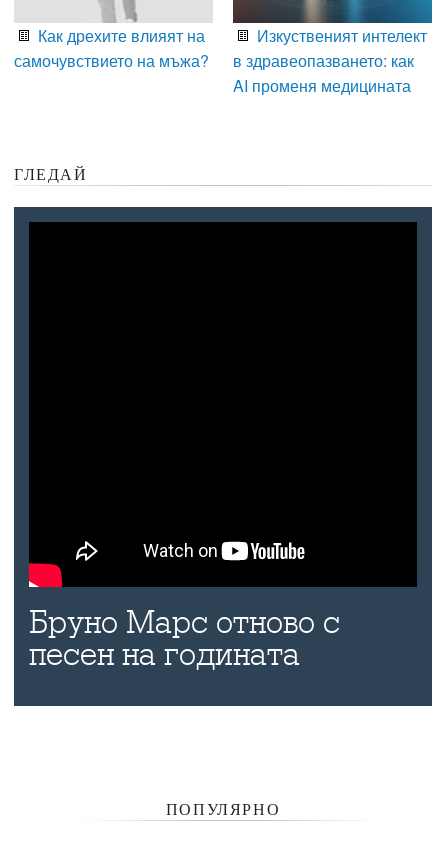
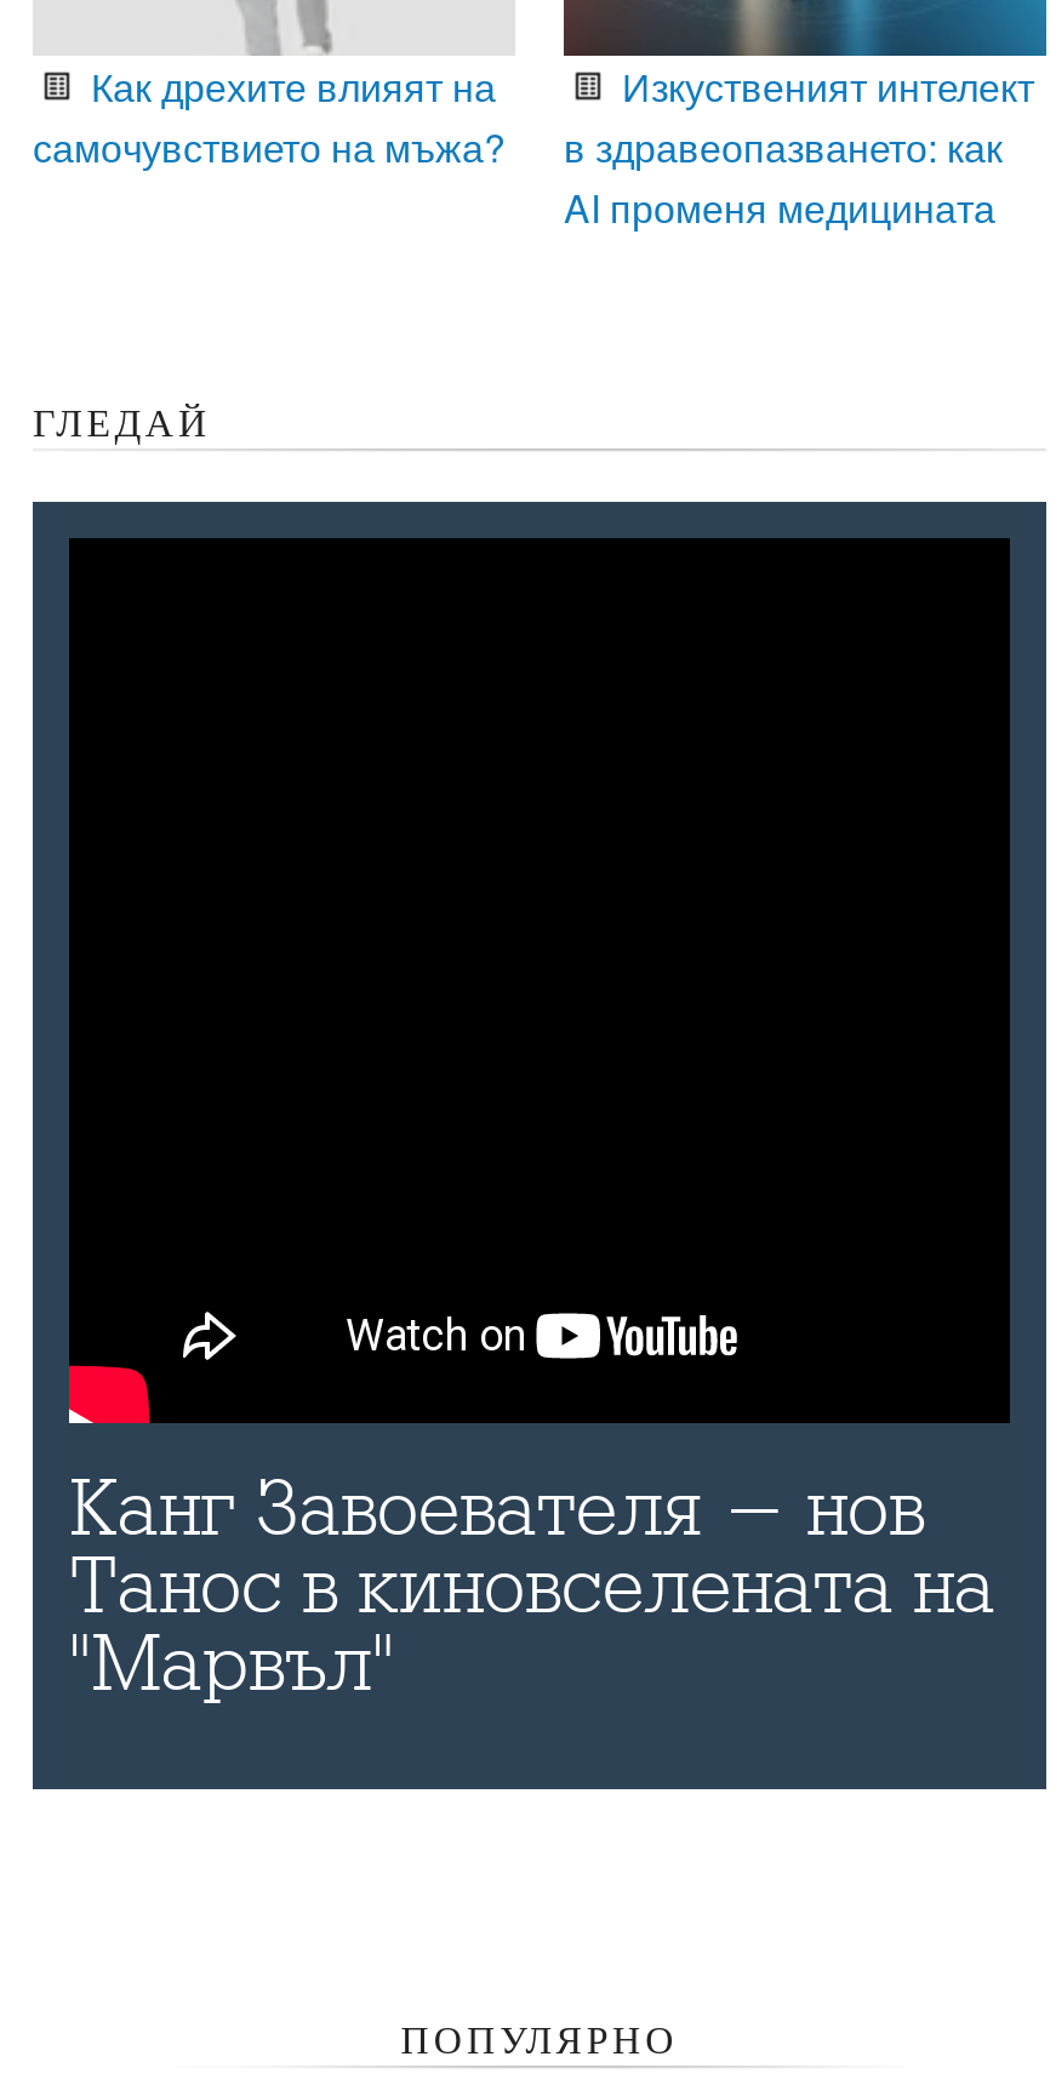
[29,604,340,673] Бруно Марс отново с | песен на годината -> [69,1465,995,1710] Канг Завоевателя - нов | Танос в киновселената на | "Марвъл"

